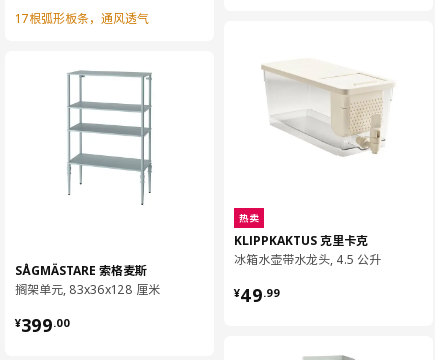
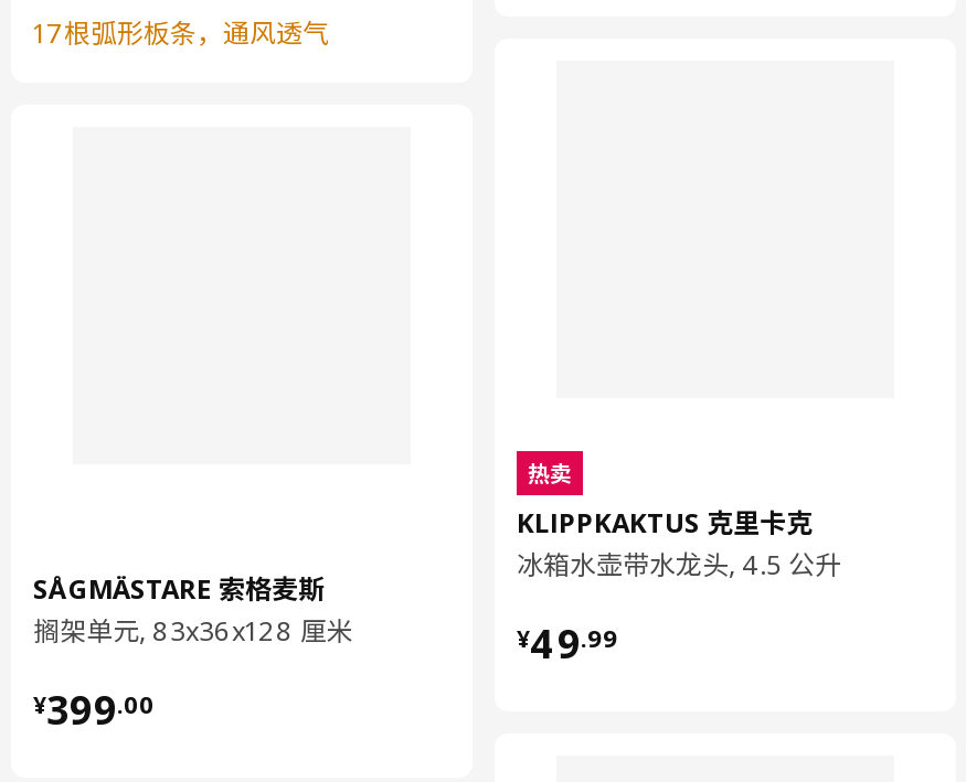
[261,64,394,157] [image] -> none
[67,70,153,206] [image] -> none

